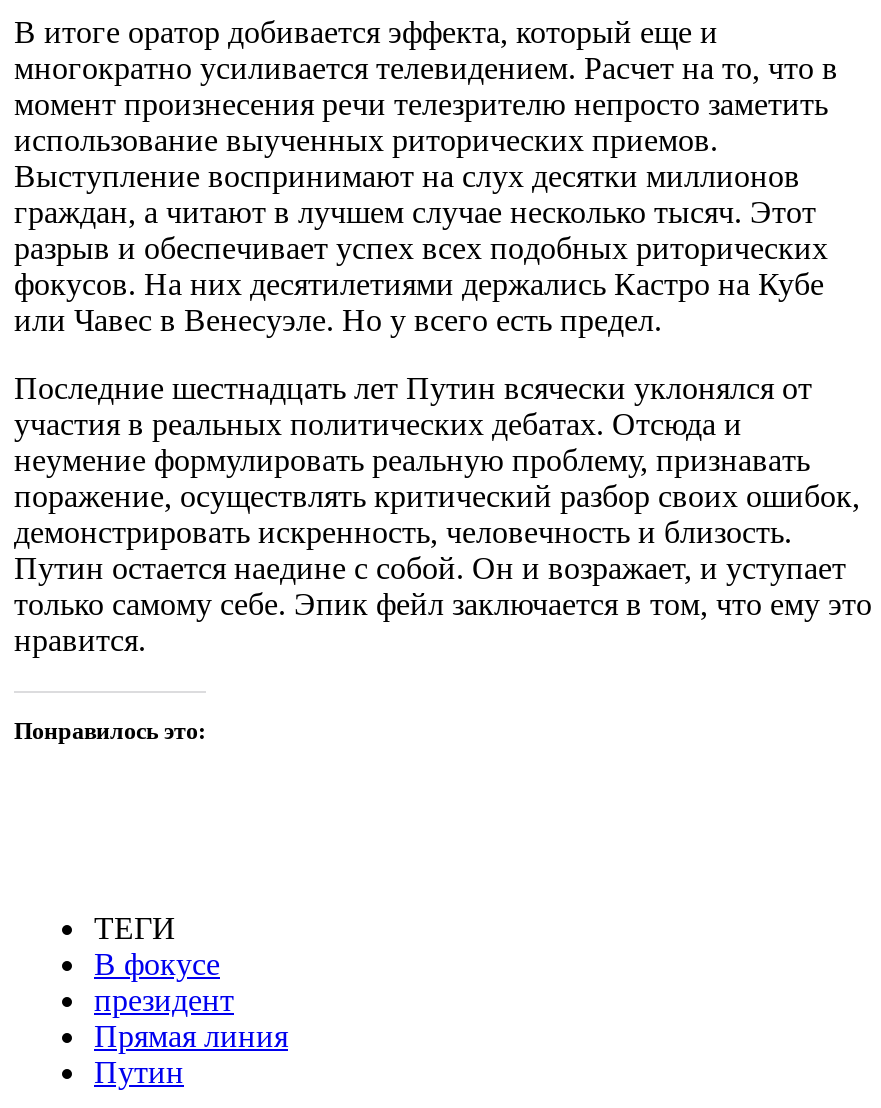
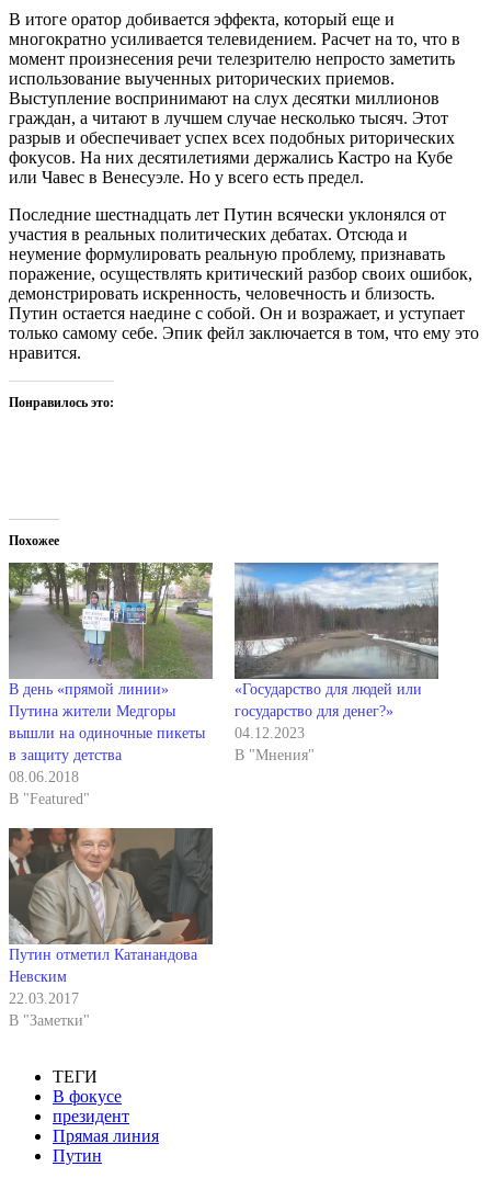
none -> [8,562,214,807] [image] | В день «прямой линии» | Путина жители Медгоры | вышли на одиночные пикеты | в защиту детства | 08.06.2018 | В "Featured"
none -> [8,827,214,1029] [image] | Путин отметил Катанандова | Невским | 22.03.2017 | В "Заметки"
none -> [9,533,59,548] Похожее
none -> [233,562,439,764] [image] | «Государство для людей или | государство для денег?» | 04.12.2023 | В "Мнения"

